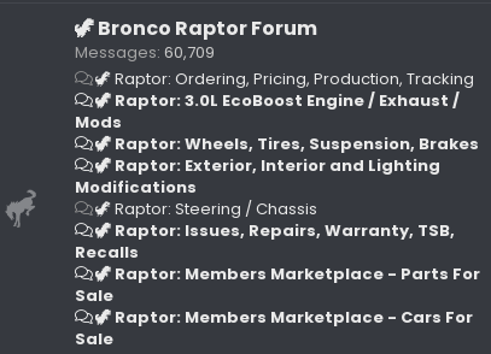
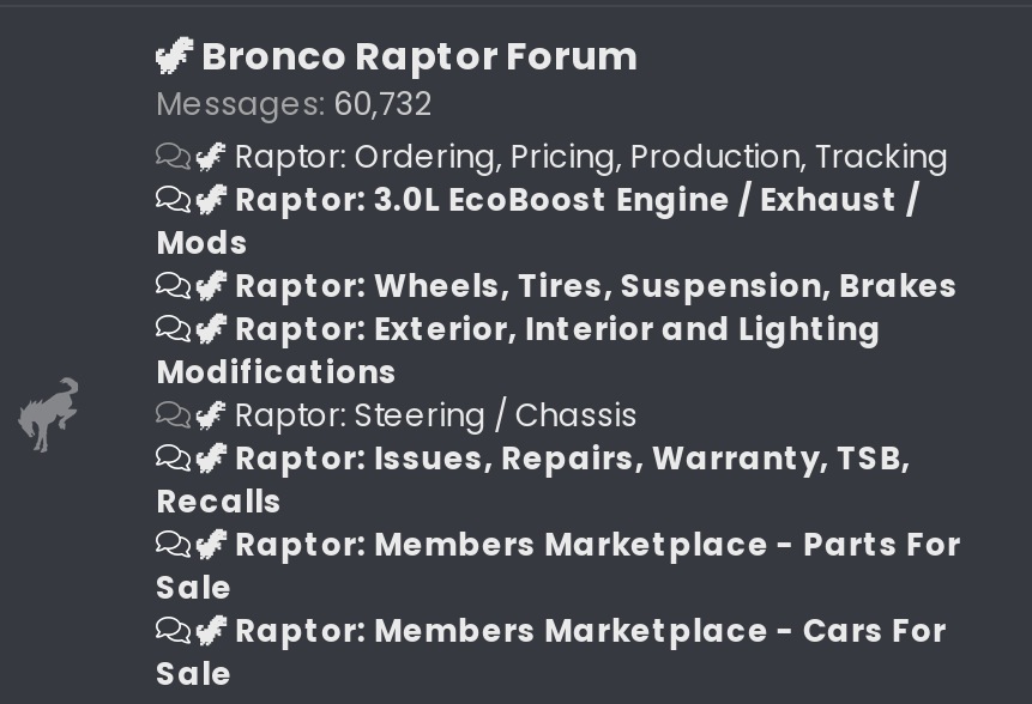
[75,41,215,64] Messages 60,709 -> [156,81,434,127] Messages 60,732

